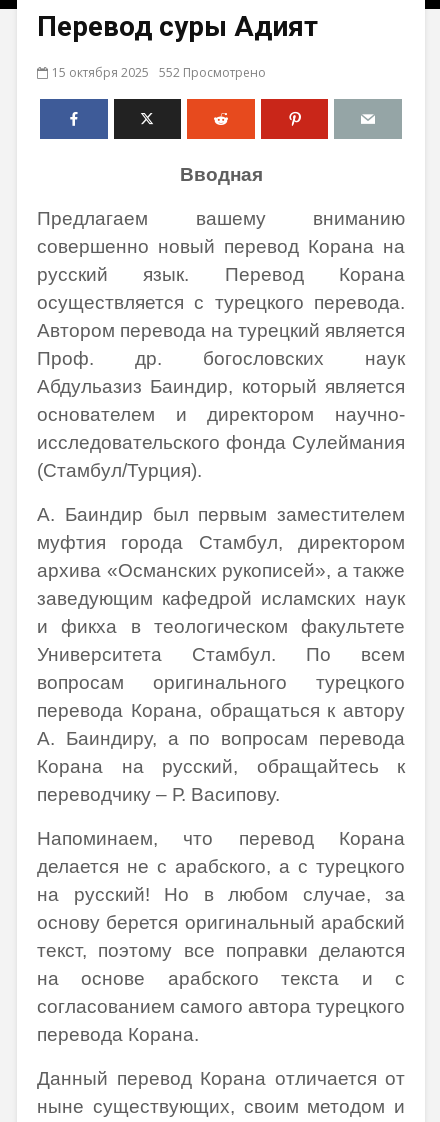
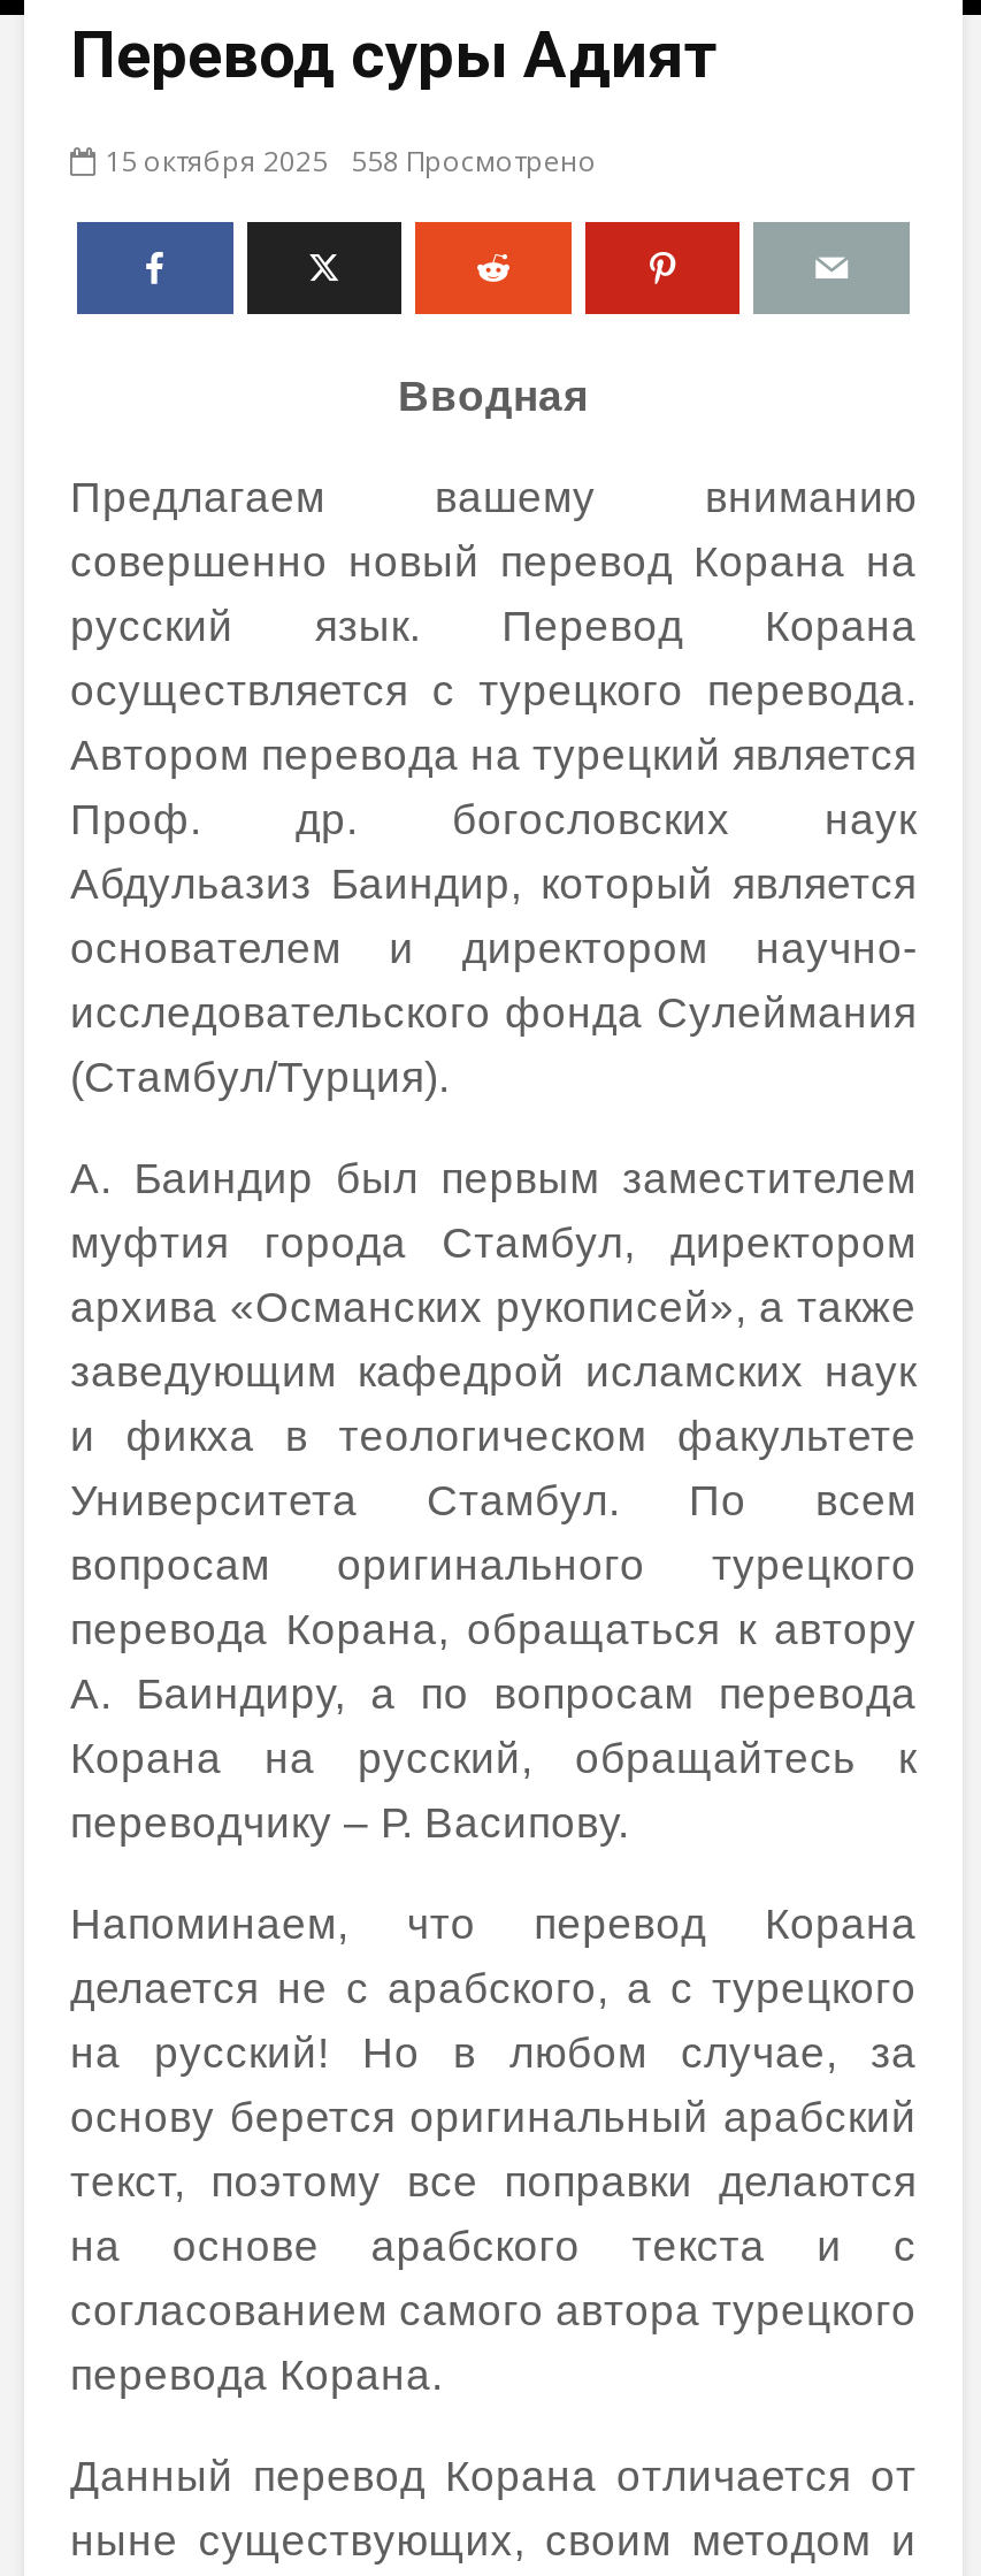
[52,64,266,81] 15 октября 2025 552 Просмотрено -> [105,141,597,180] 15 октября 2025 558 Просмотрено

